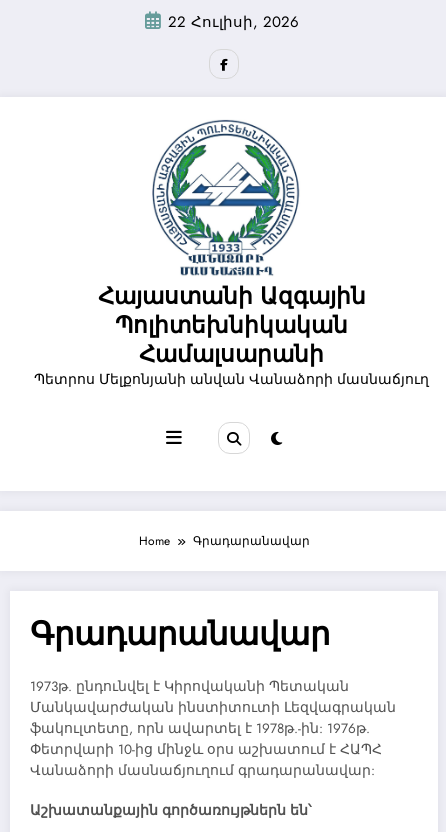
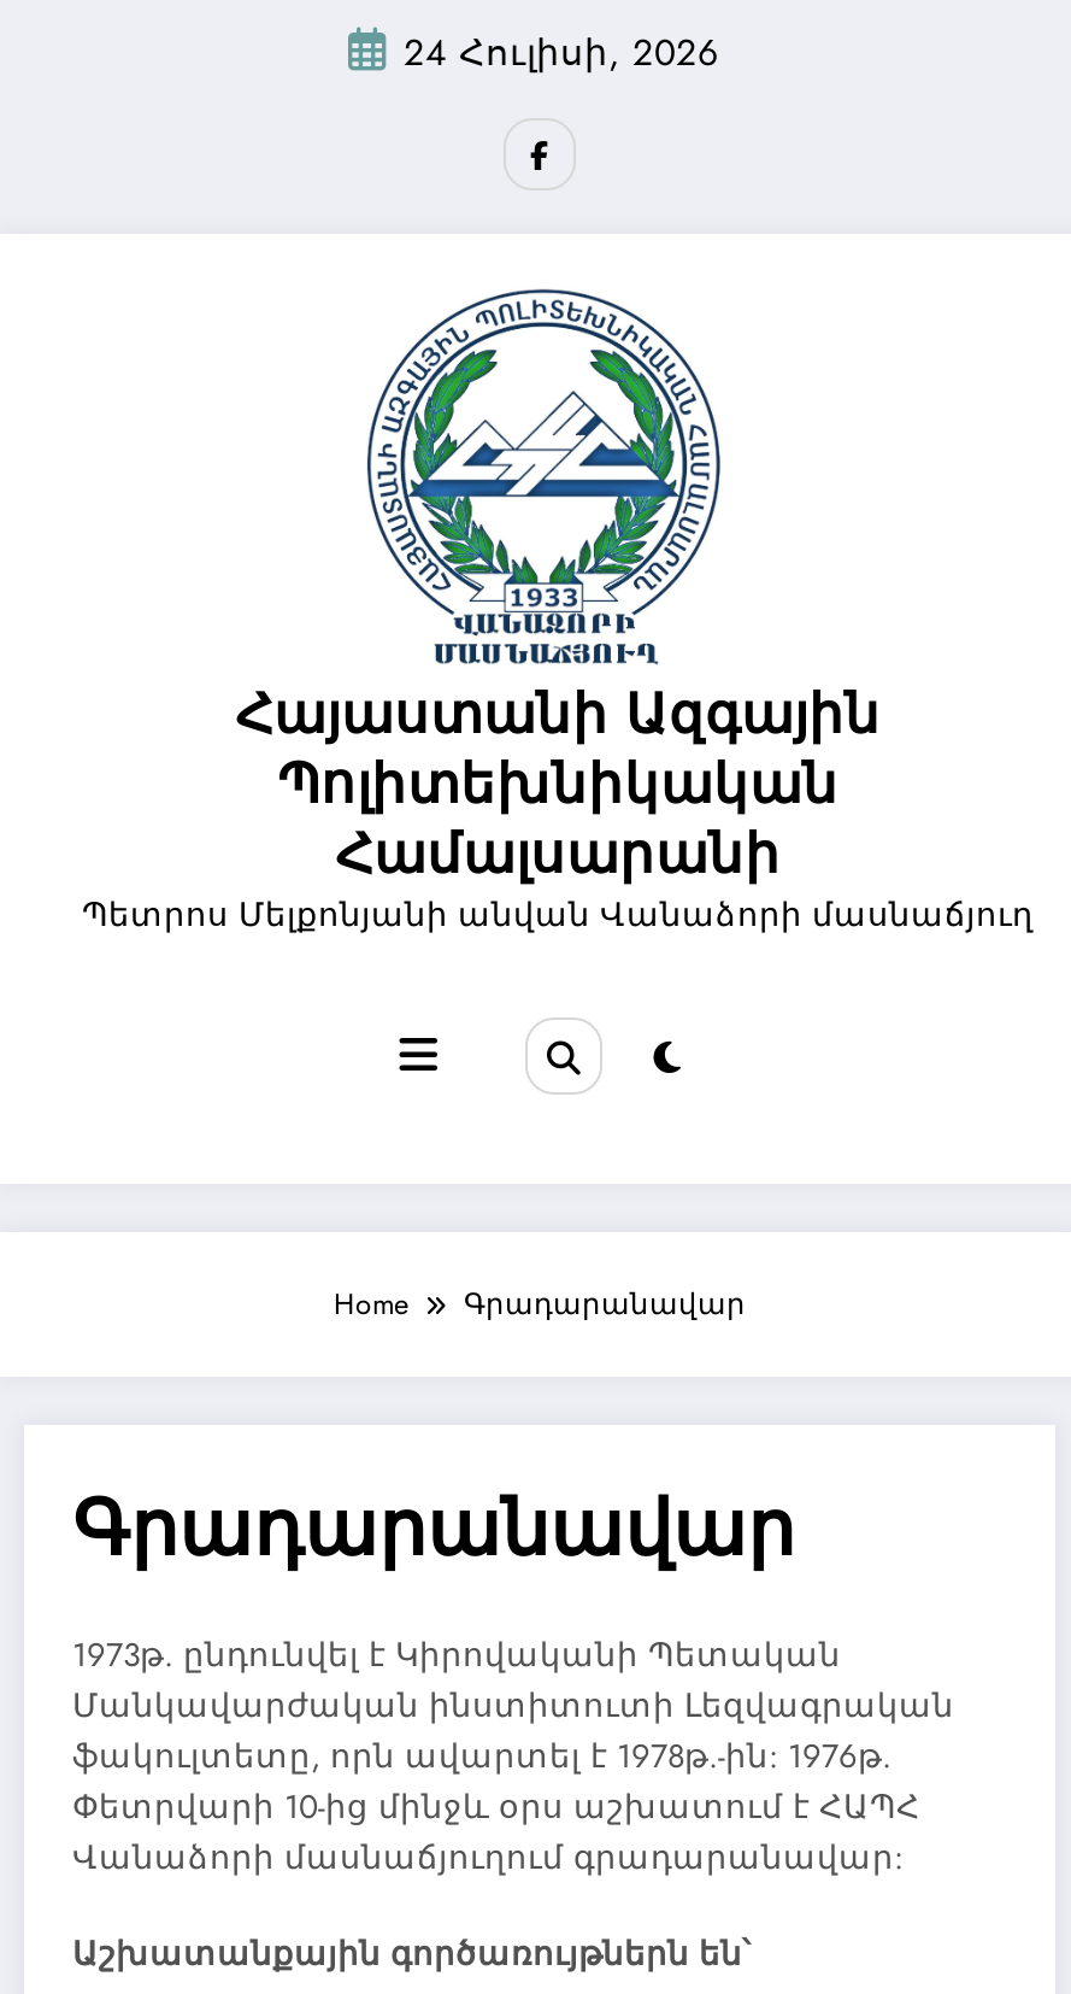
[167,11,298,33] 22 Հուլիսի, 2026 -> [404,27,719,80] 24 Հուլիսի, 2026

